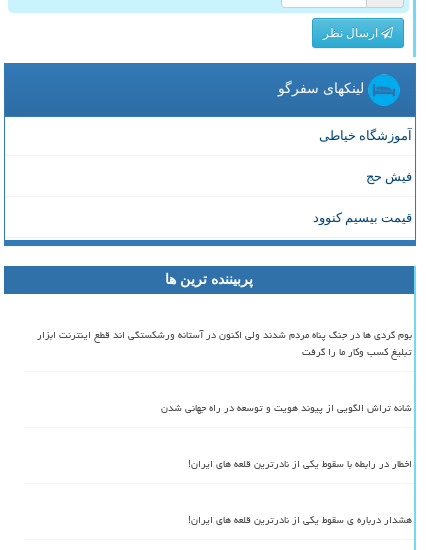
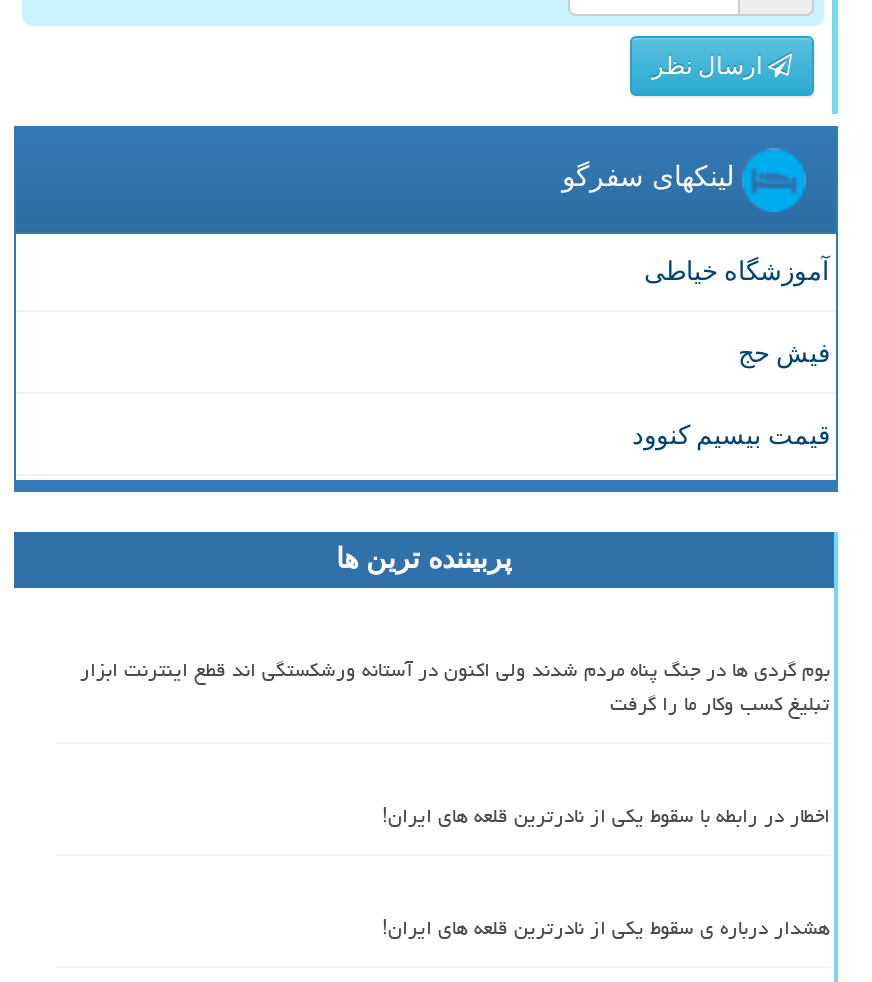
[161,397,412,417] شانه تراش الگویی از پیوند هویت و توسعه در راه جهانی شدن -> none

